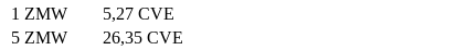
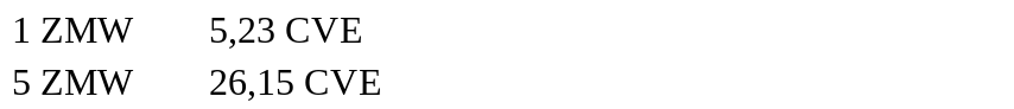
[11,4,174,22] 1 ZMW 5,27 CVE -> [12,9,363,49] 1 ZMW 5,23 CVE
[11,28,183,46] 5 ZMW 26,35 CVE -> [12,61,382,101] 5 ZMW 26,15 CVE

